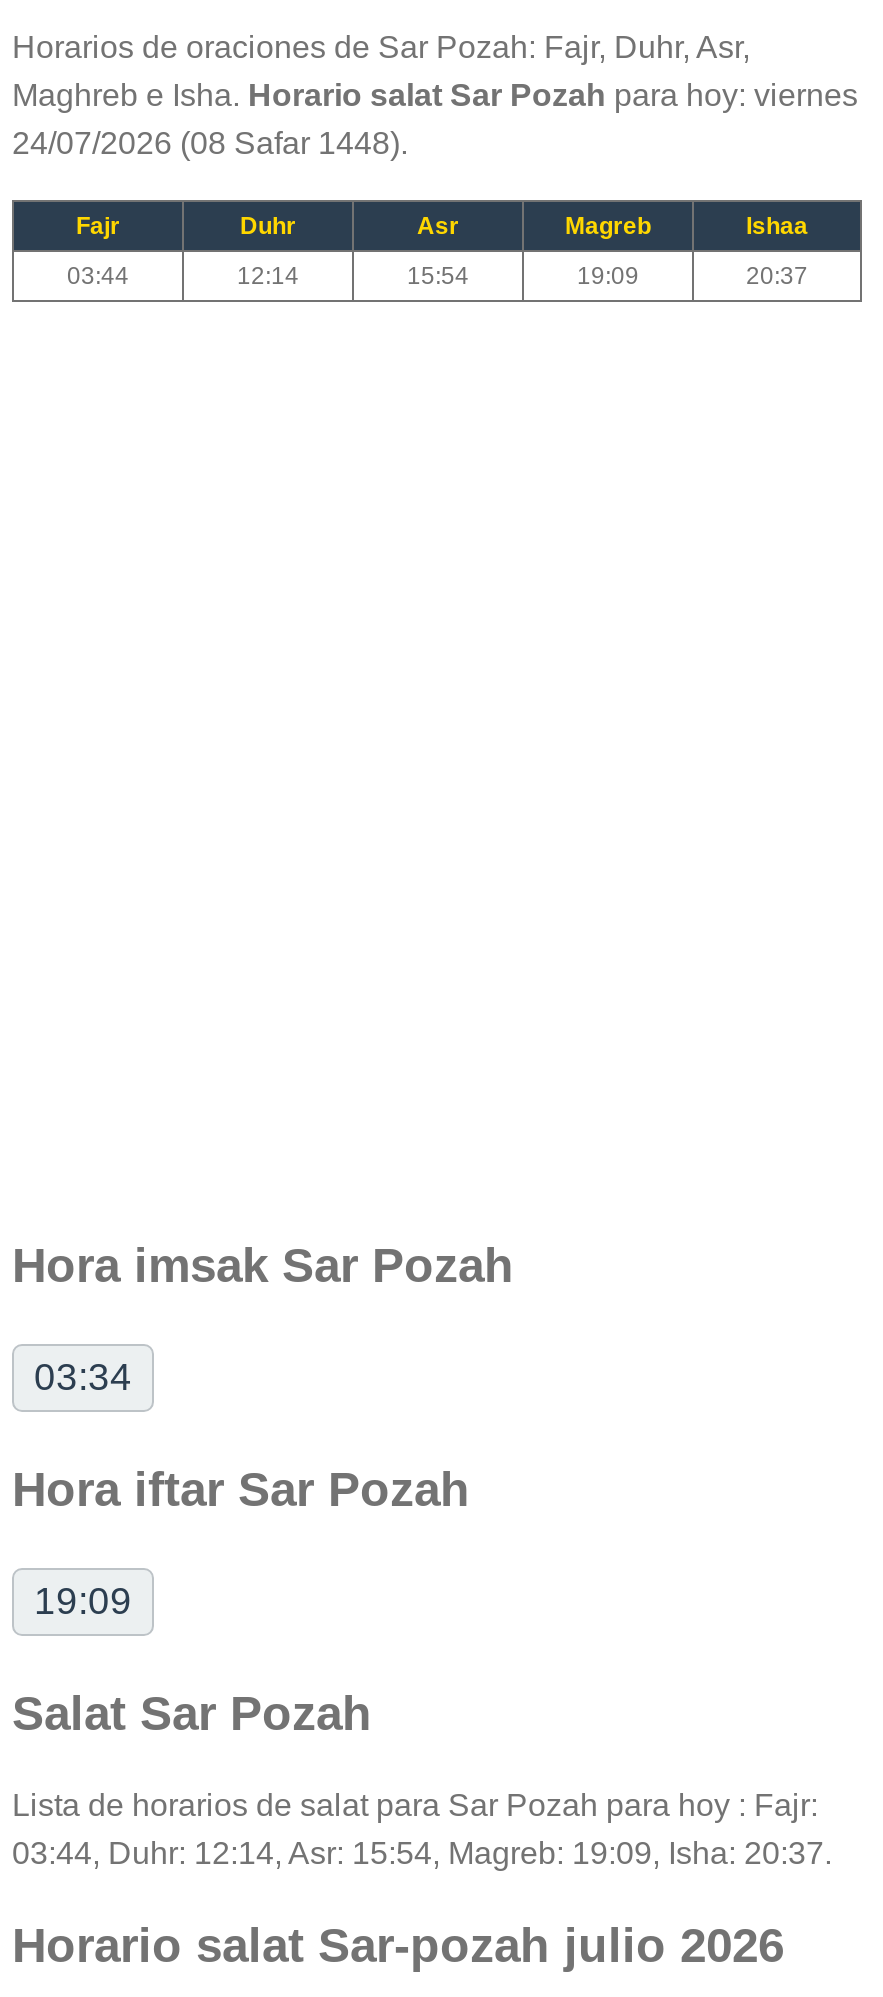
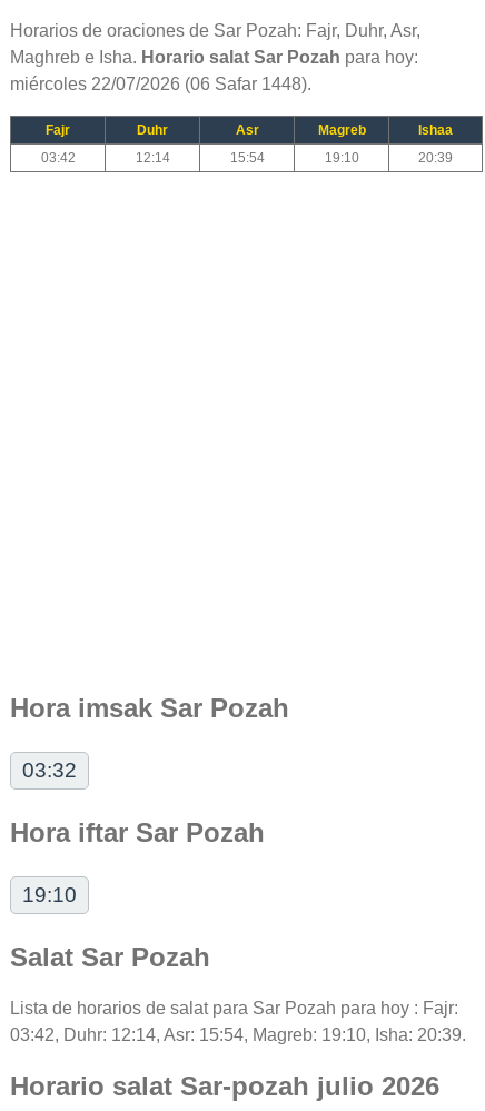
[12,78,858,160] Maghreb e Isha. Horario salat Sar Pozah para hoy: viernes | 24/07/2026 (08 Safar 1448). -> [10,48,418,94] Maghreb e Isha. Horario salat Sar Pozah para hoy: | miércoles 22/07/2026 (06 Safar 1448).
[67,262,129,290] 03:44 -> [41,150,75,166] 03:42
[577,262,639,290] 19:09 -> [324,150,359,166] 19:10
[746,262,808,290] 20:37 -> [418,150,453,166] 20:39
[34,1356,132,1398] 03:34 -> [22,758,77,782] 03:32
[34,1580,132,1622] 19:09 -> [22,883,77,906] 19:10
[12,1835,832,1869] 03:44, Duhr: 12:14, Asr: 15:54, Magreb: 19:09, Isha: 20:37. -> [10,1025,466,1044] 03:42, Duhr: 12:14, Asr: 15:54, Magreb: 19:10, Isha: 20:39.

